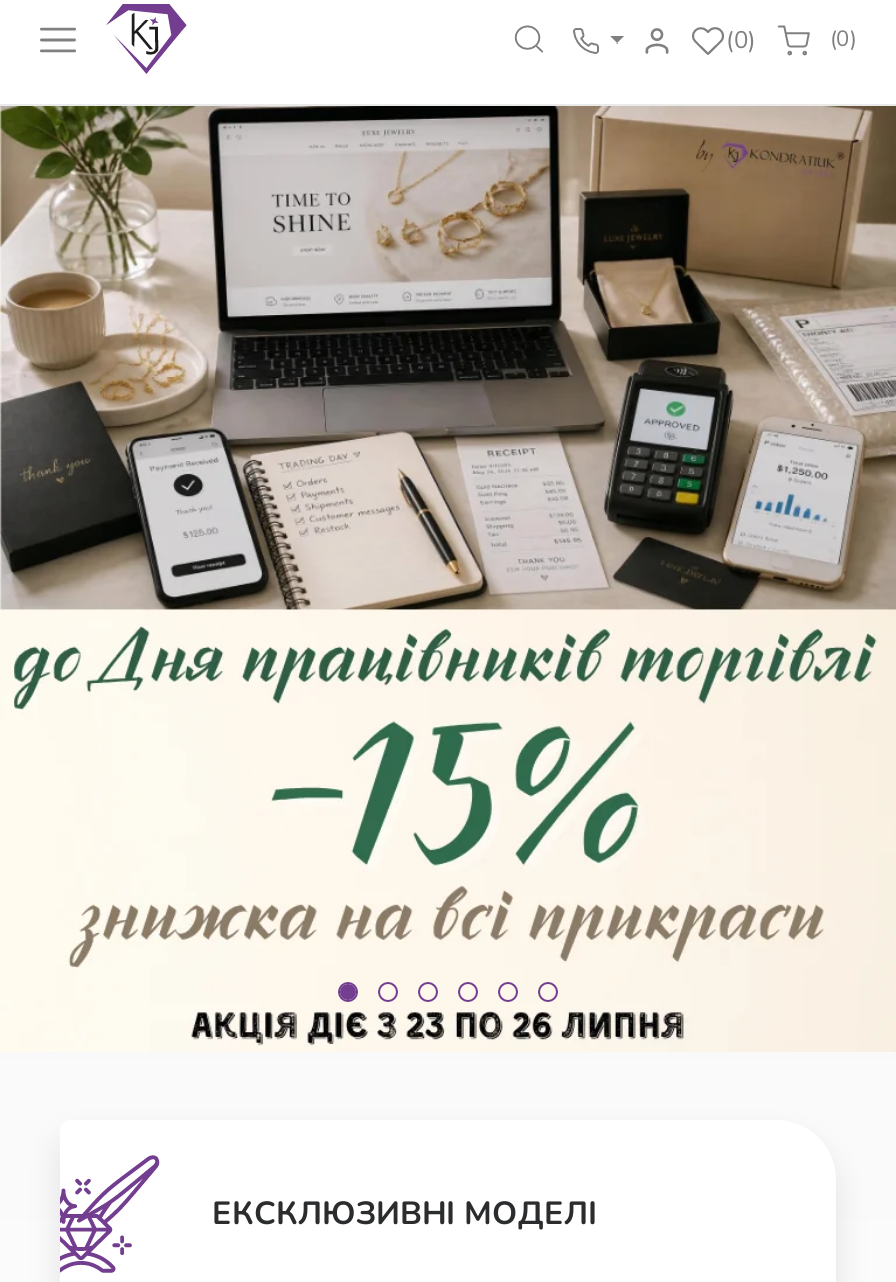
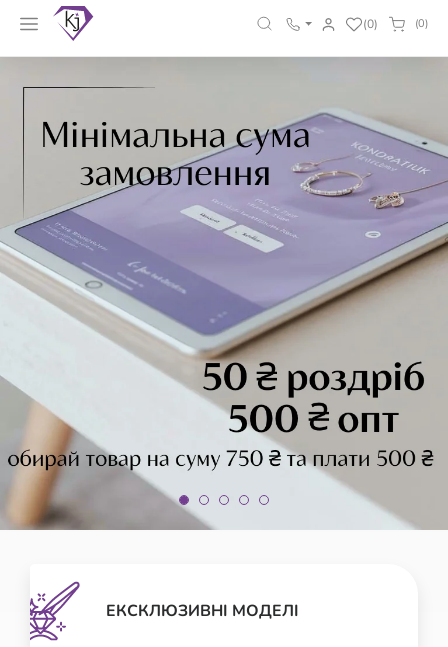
[6,106,890,1052] [image] -> [3,58,445,531] [image]

